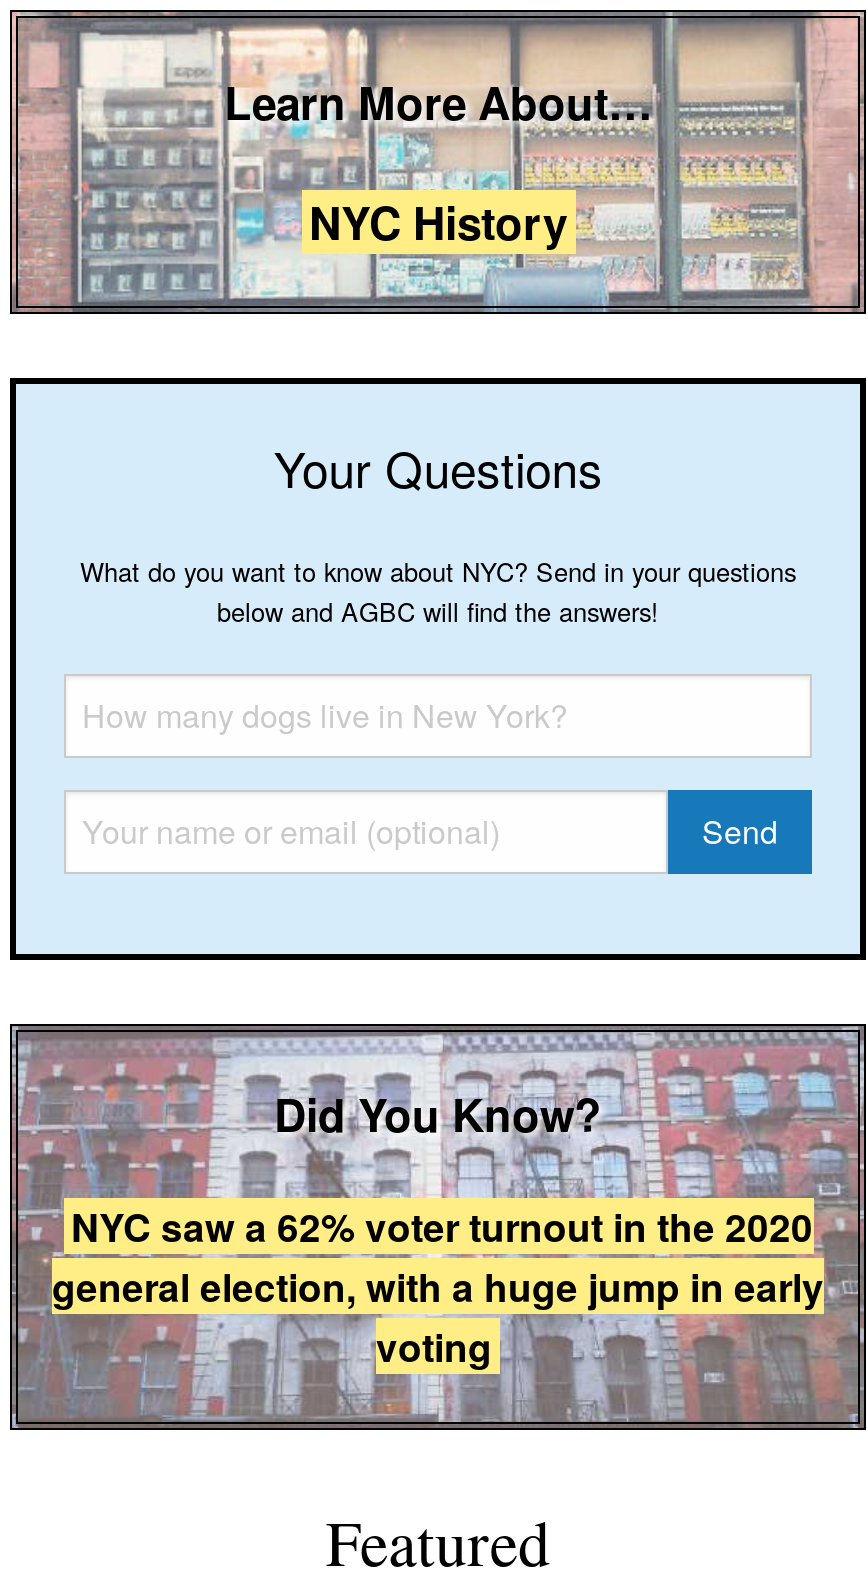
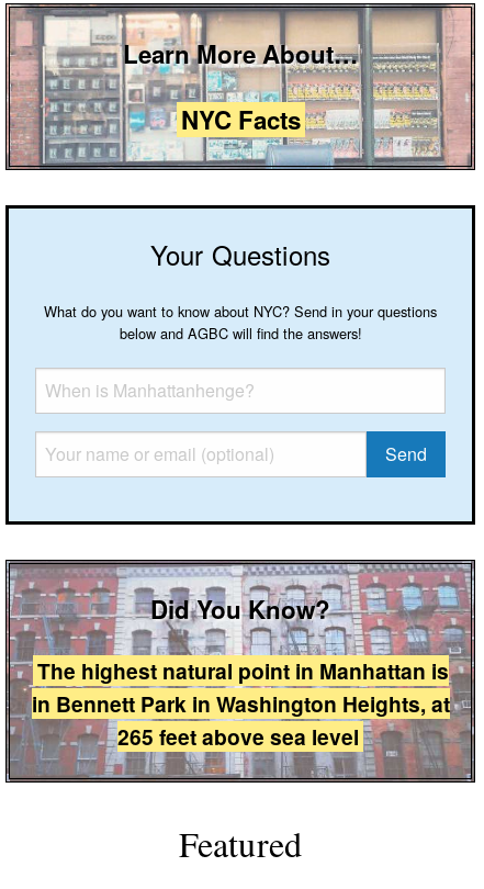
[309,190,567,254] NYC History -> [181,102,300,137] NYC Facts
[52,1199,824,1375] NYC saw a 62% voter turnout in the 2020 | general election, with a huge jump in early | voting -> [31,656,449,752] The highest natural point in Manhattan is | in Bennett Park in Washington Heights, at | 265 feet above sea level

